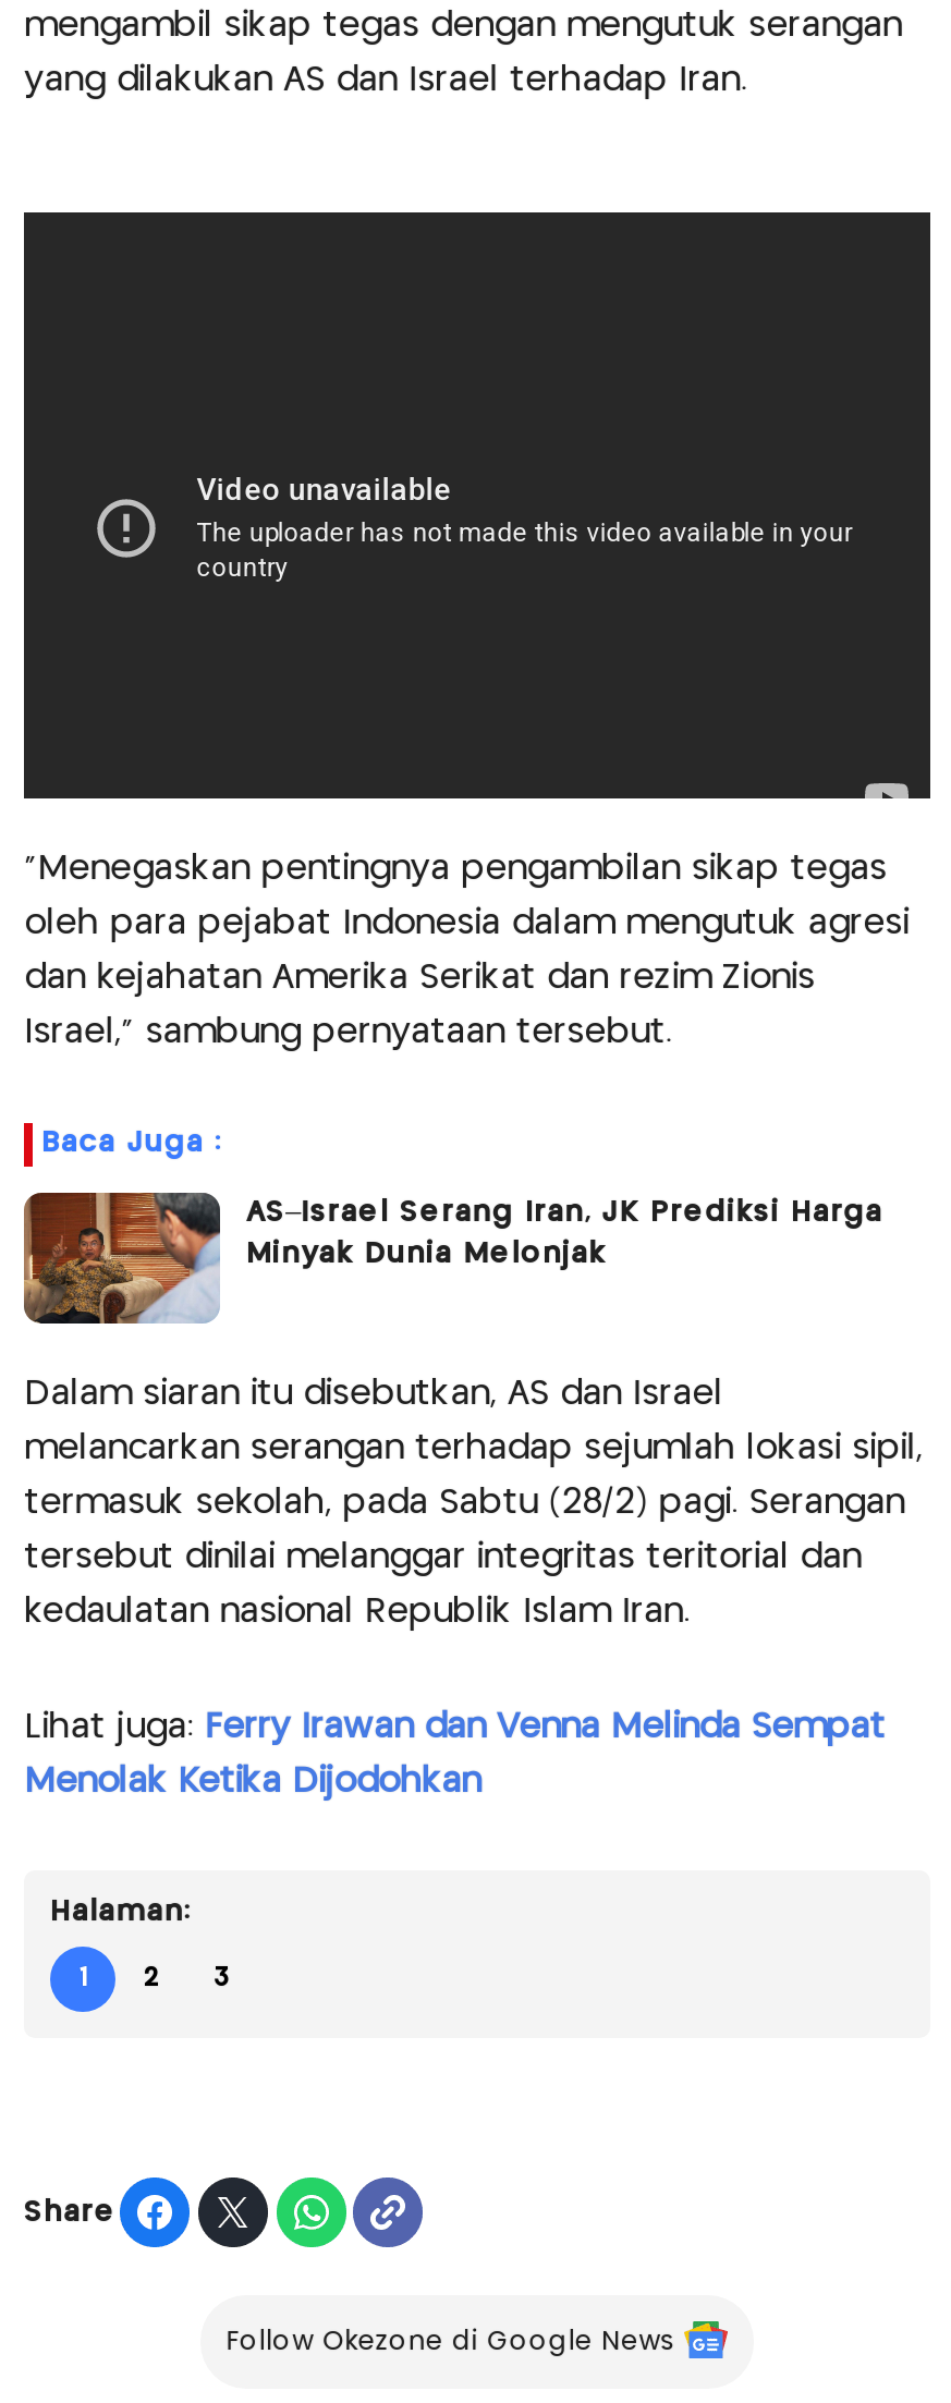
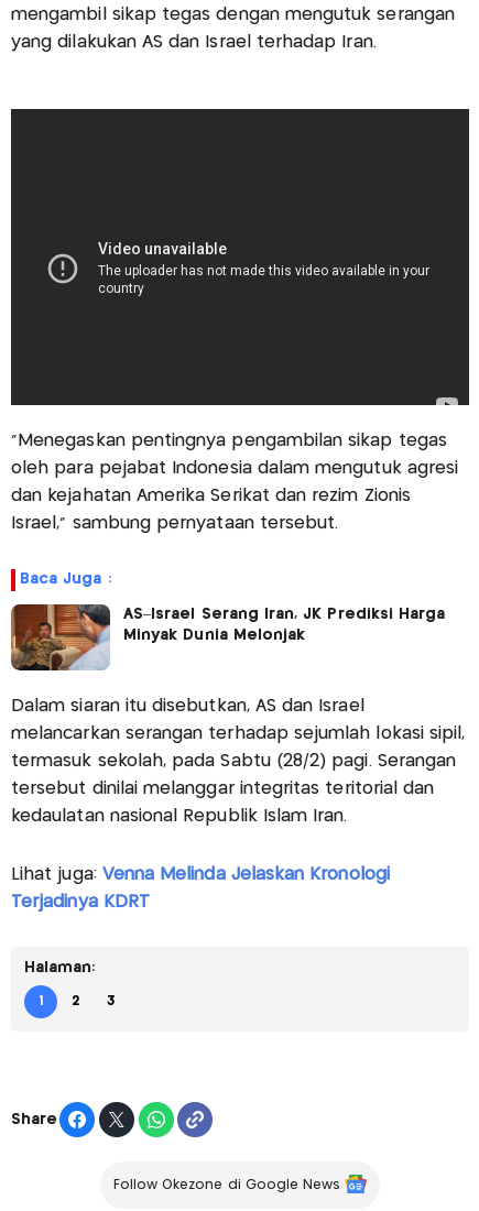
[24,1712,885,1744] Lihat juga: Ferry Irawan dan Venna Melinda Sempat -> [11,867,390,883] Lihat juga: Venna Melinda Jelaskan Kronologi
[24,1766,481,1799] Menolak Ketika Dijodohkan -> [11,894,150,911] Terjadinya KDRT

